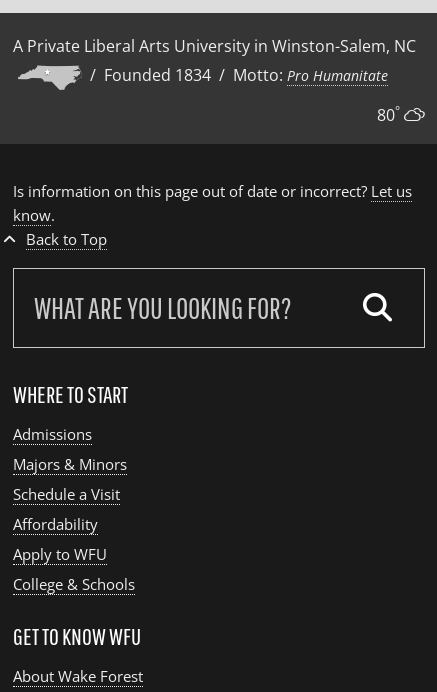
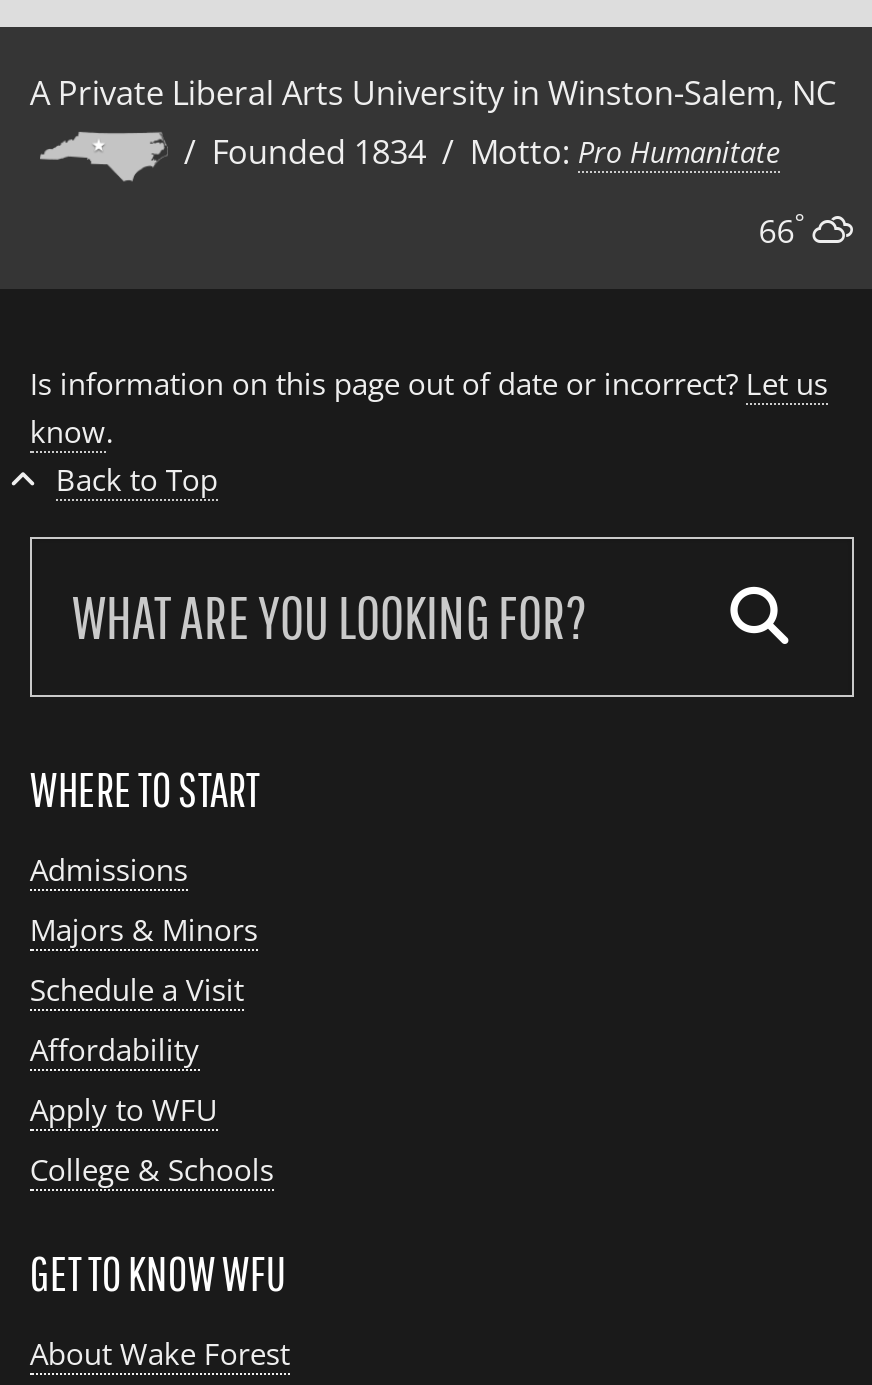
[377,102,400,126] 80° -> [758,204,804,252] 66°

